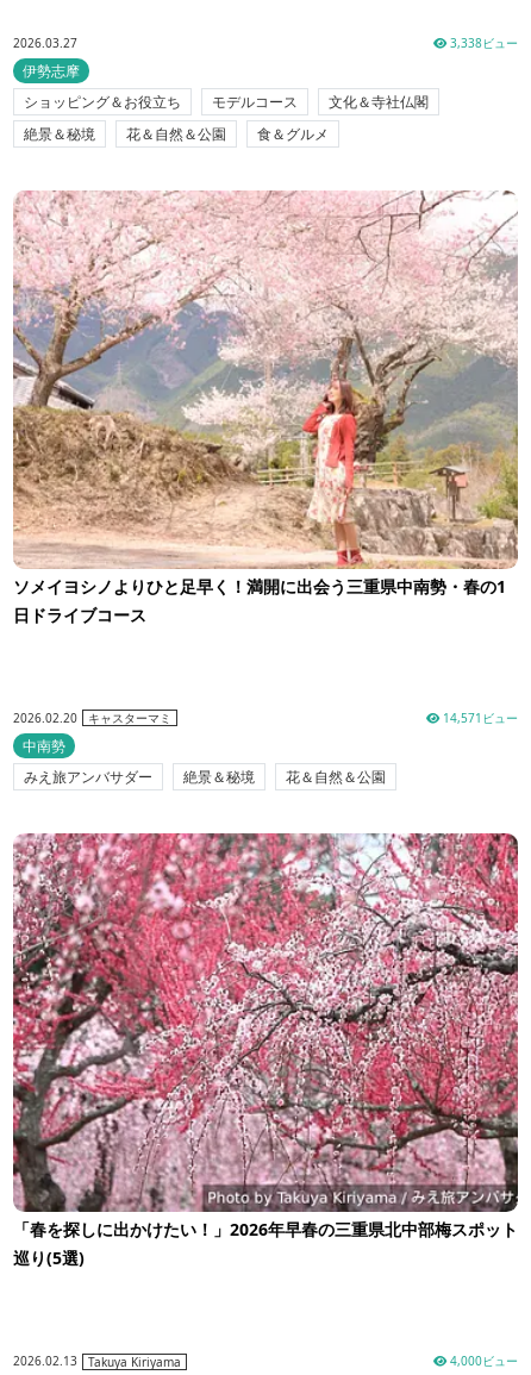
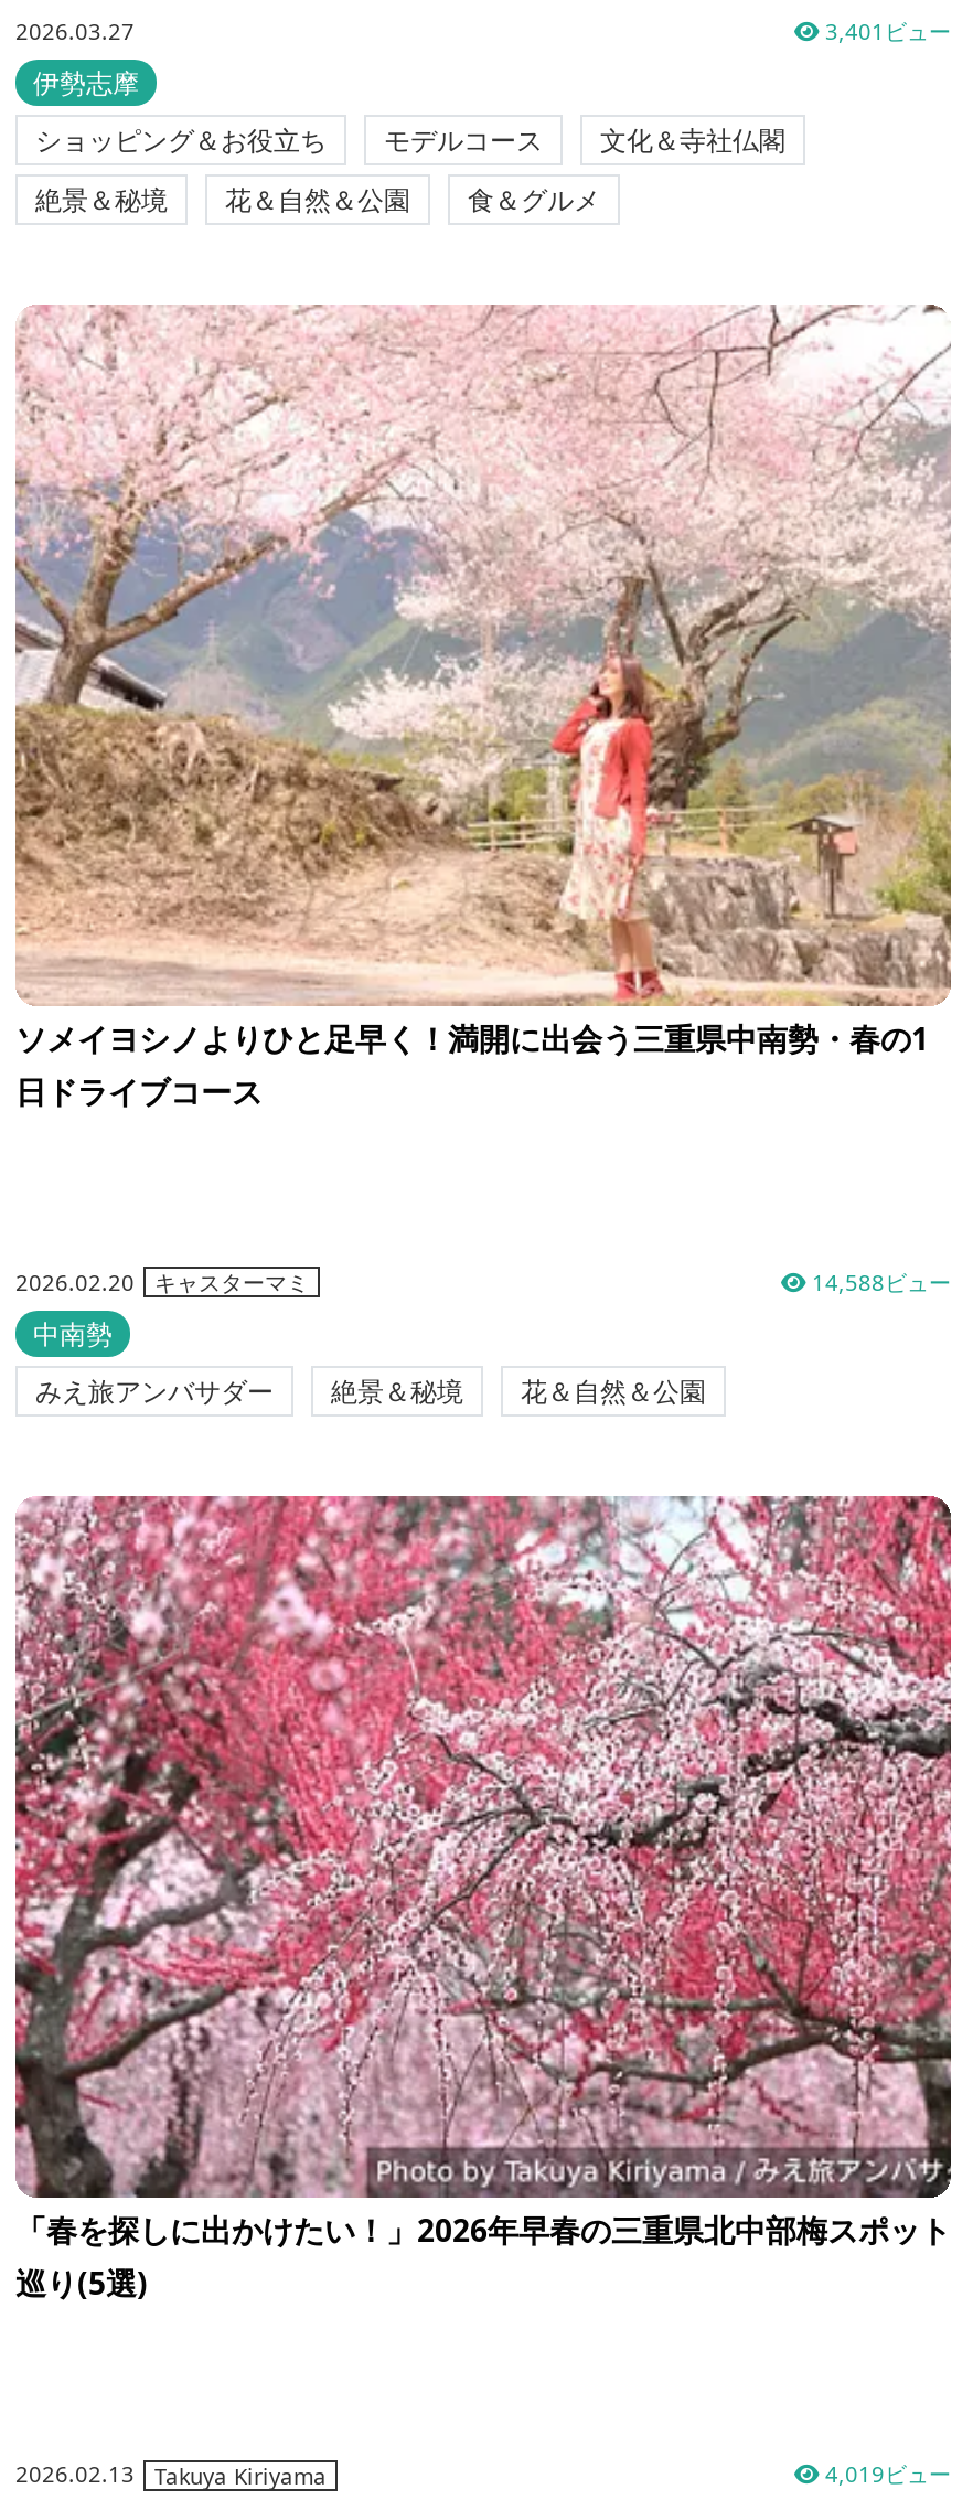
[446,34,518,51] 3,338ビュー -> [819,15,951,46] 3,401ビュー
[439,709,518,726] 14,571ビュー -> [805,1266,951,1297] 14,588ビュー
[446,1352,518,1369] 4,000ビュー -> [819,2458,951,2489] 4,019ビュー

